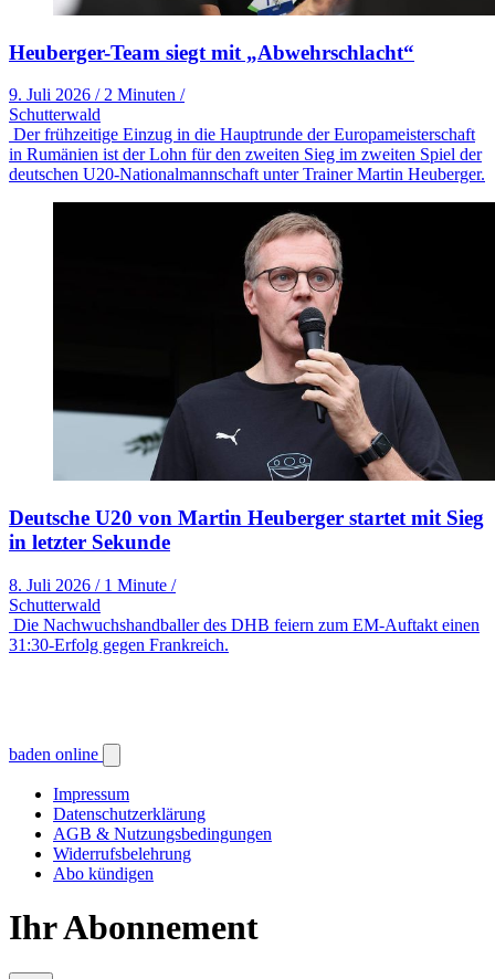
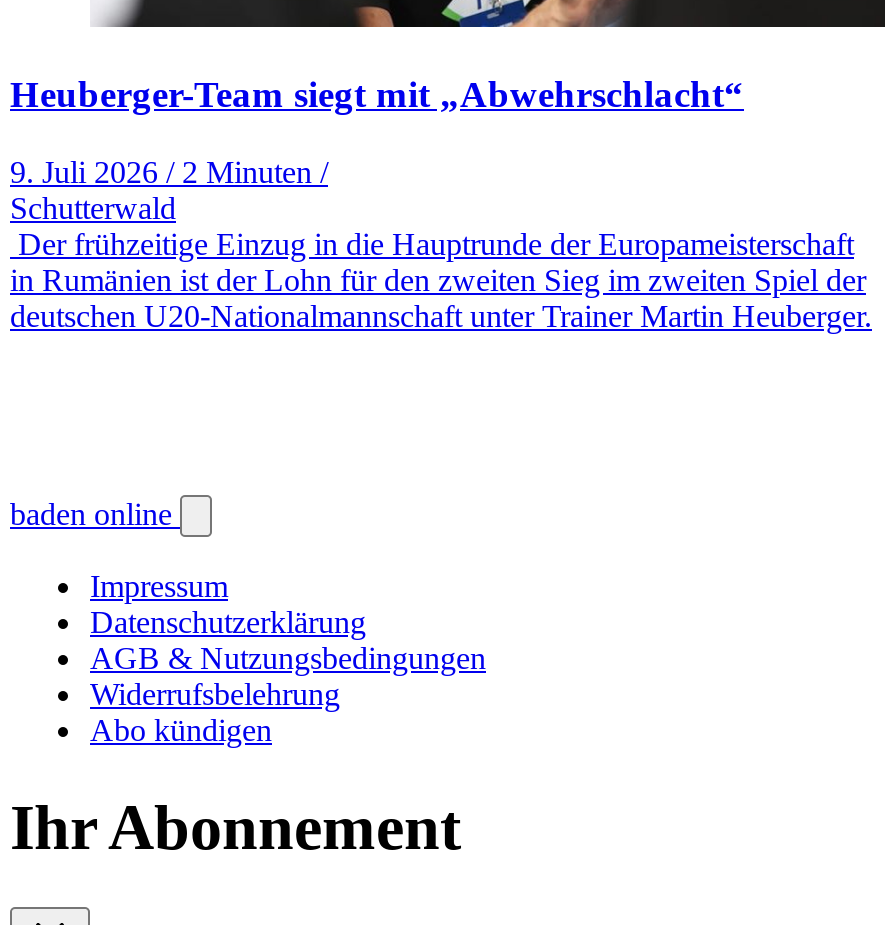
[9,201,492,654] [image] | Deutsche U20 von Martin Heuberger startet mit Sieg | in letzter Sekunde | 8. Juli 2026 / 1 Minute / | Schutterwald | Die Nachwuchshandballer des DHB feiern zum EM-Auftakt einen | 31:30-Erfolg gegen Frankreich. -> none

